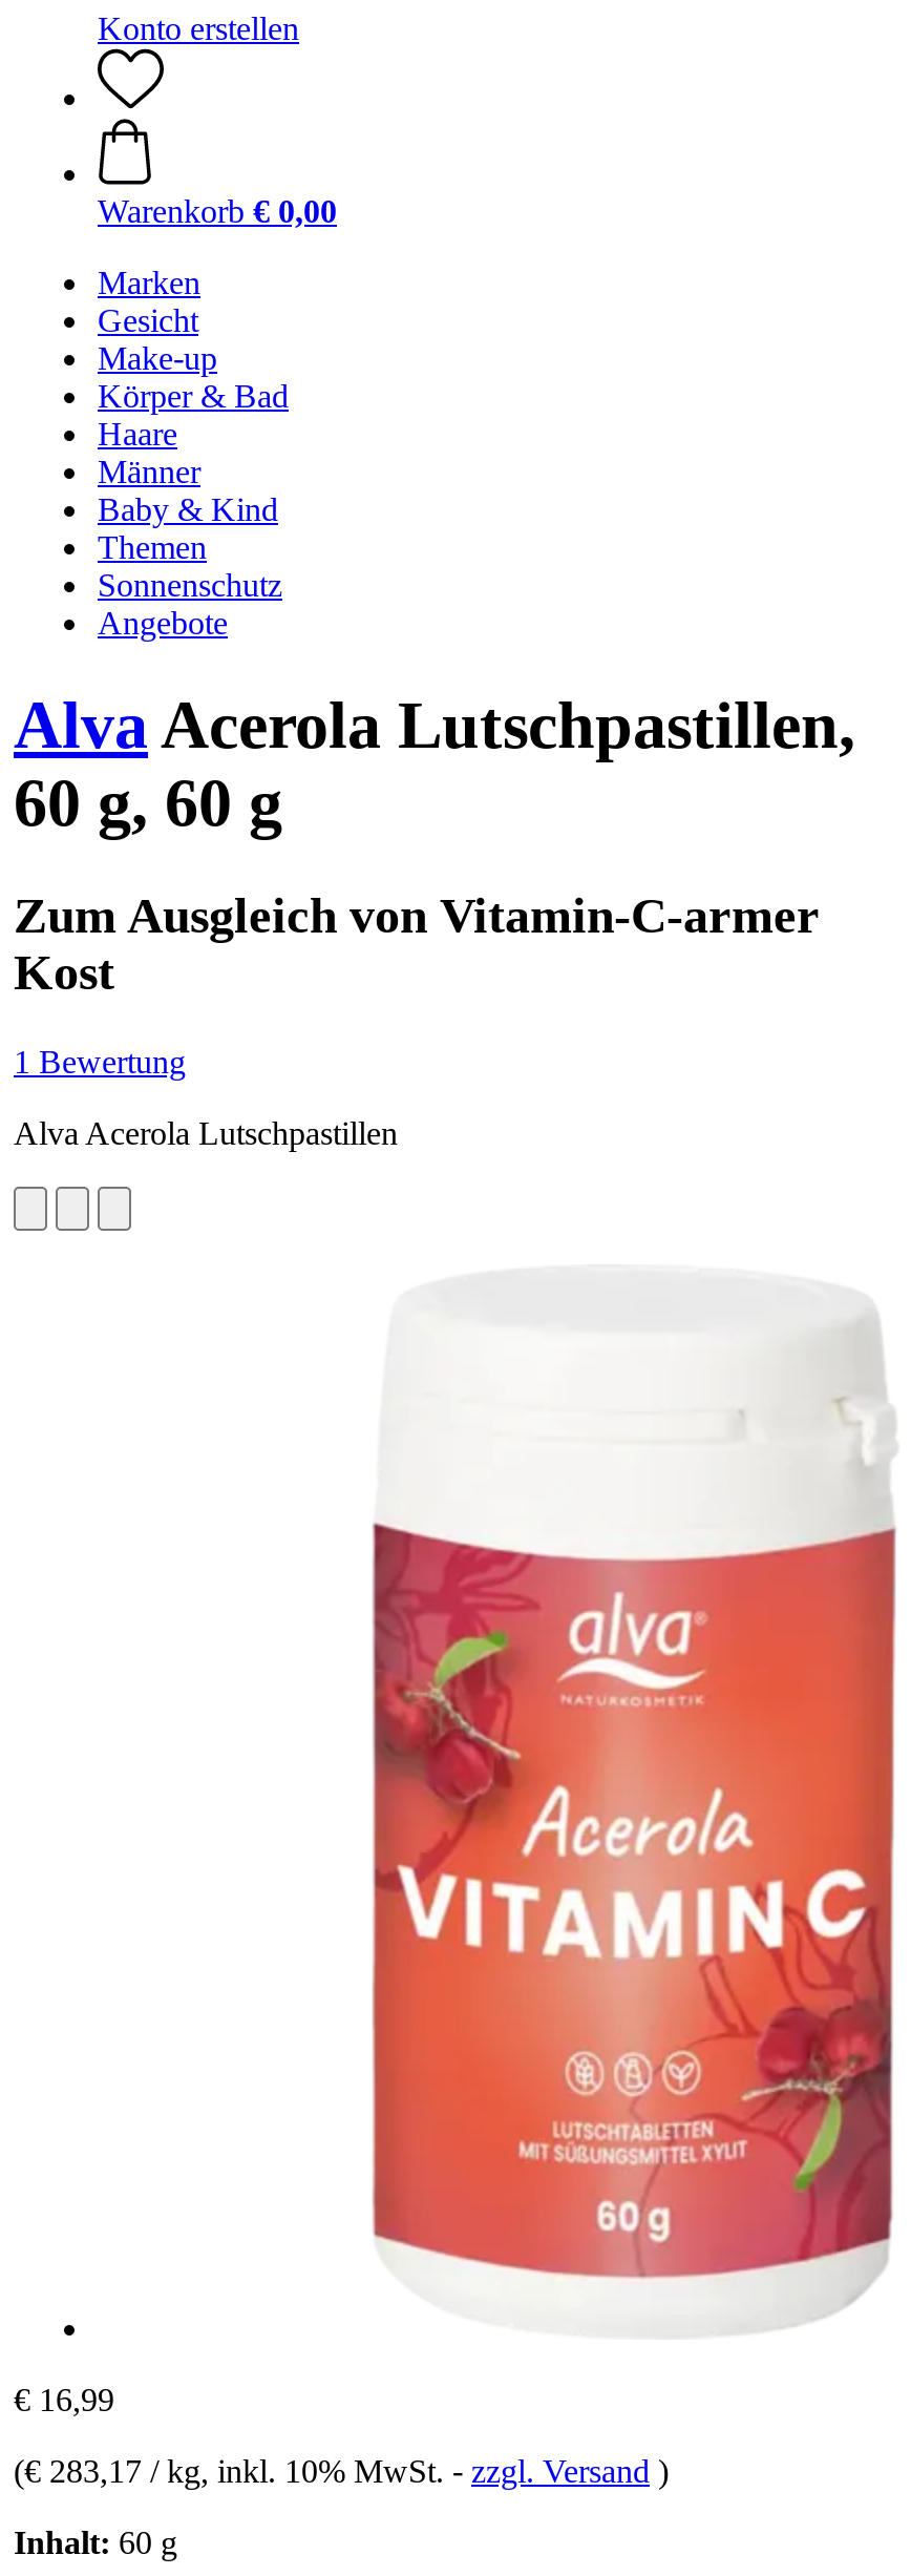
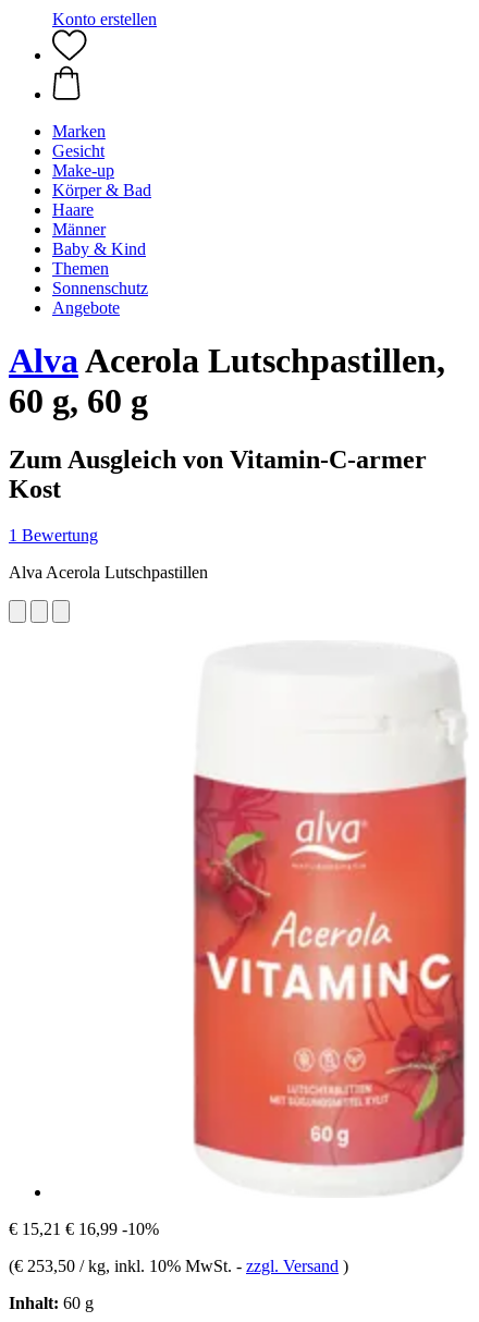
[98,193,337,229] Warenkorb € 0,00 -> none
[14,2381,114,2417] € 16,99 -> [9,1219,159,1238] € 15,21 € 16,99 -10%
[14,2453,669,2488] (€ 283,17 / kg, inkl. 10% MwSt. - zzgl. Versand ) -> [9,1256,348,1275] (€ 253,50 / kg, inkl. 10% MwSt. - zzgl. Versand )

